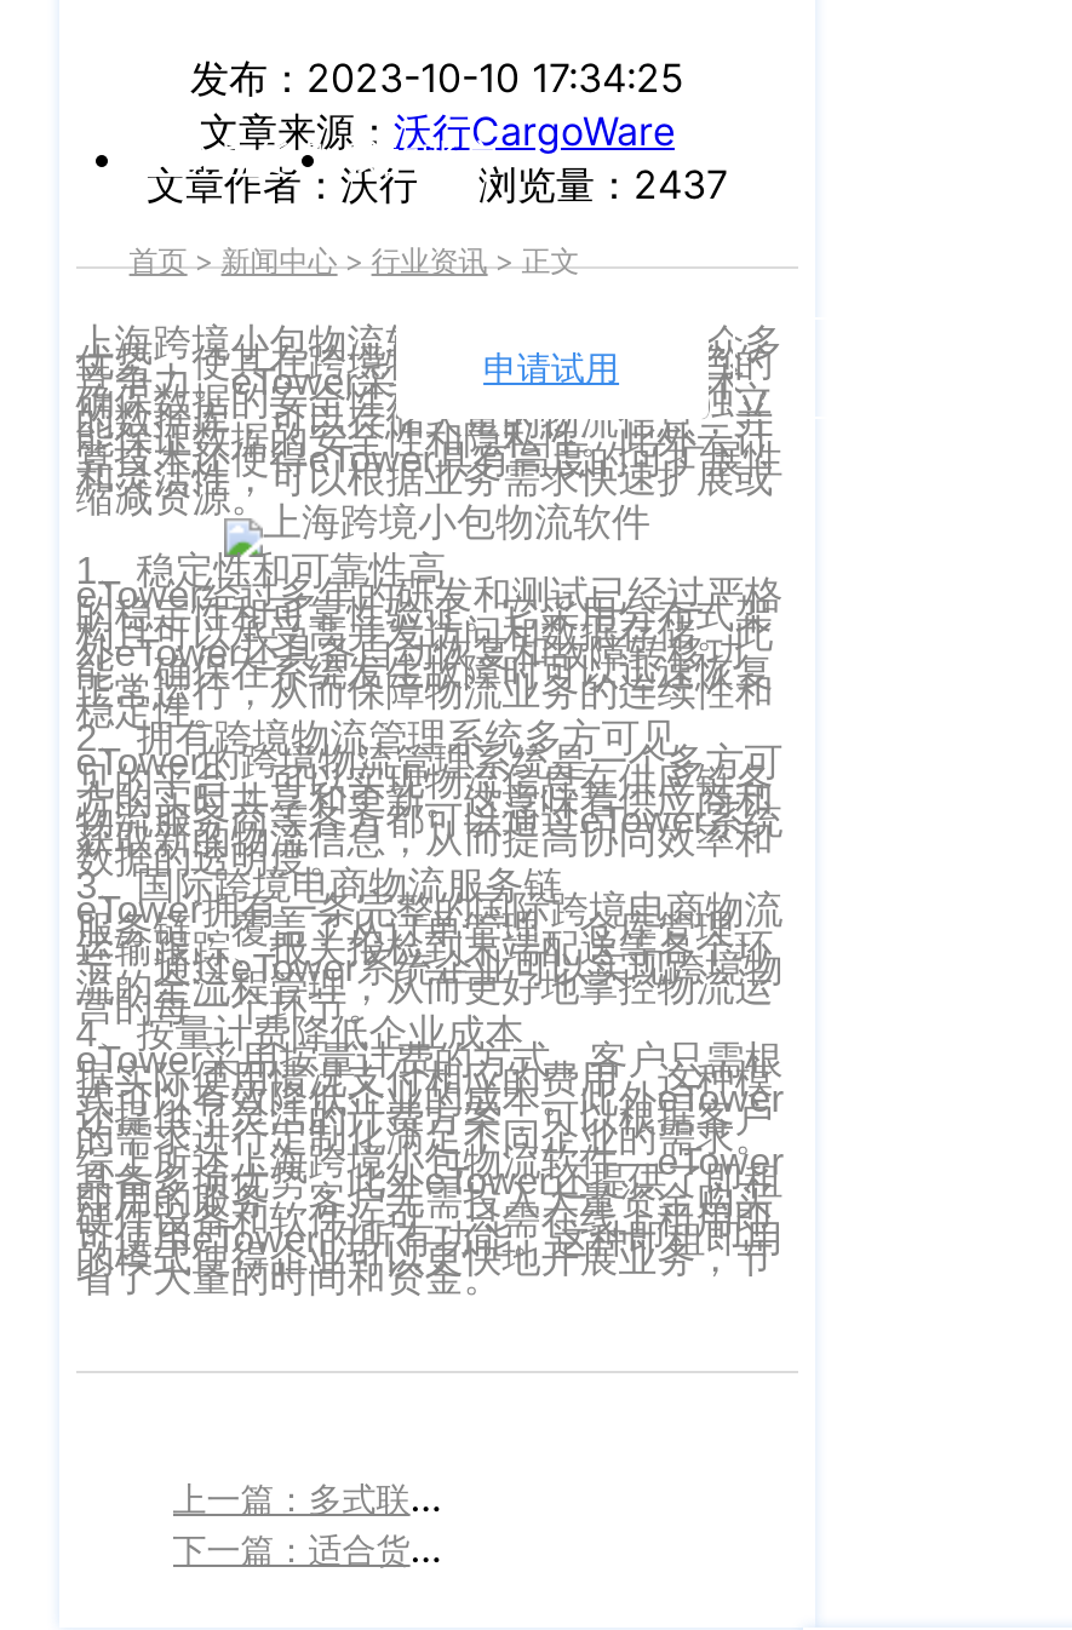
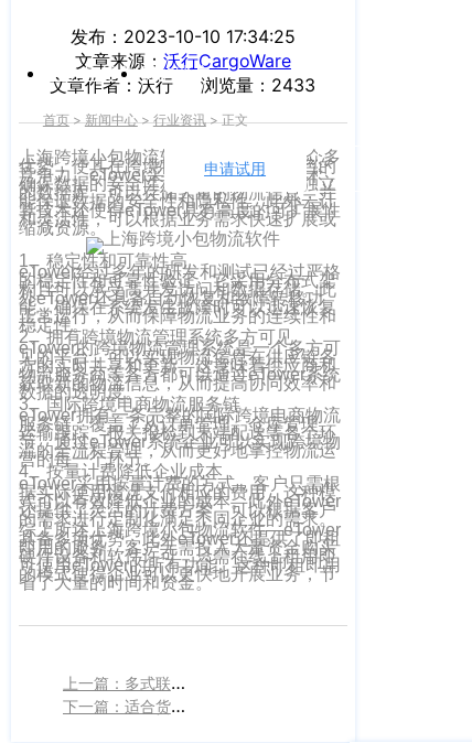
[478,160,728,208] 浏览量：2437 -> [201,74,316,96] 浏览量：2433

